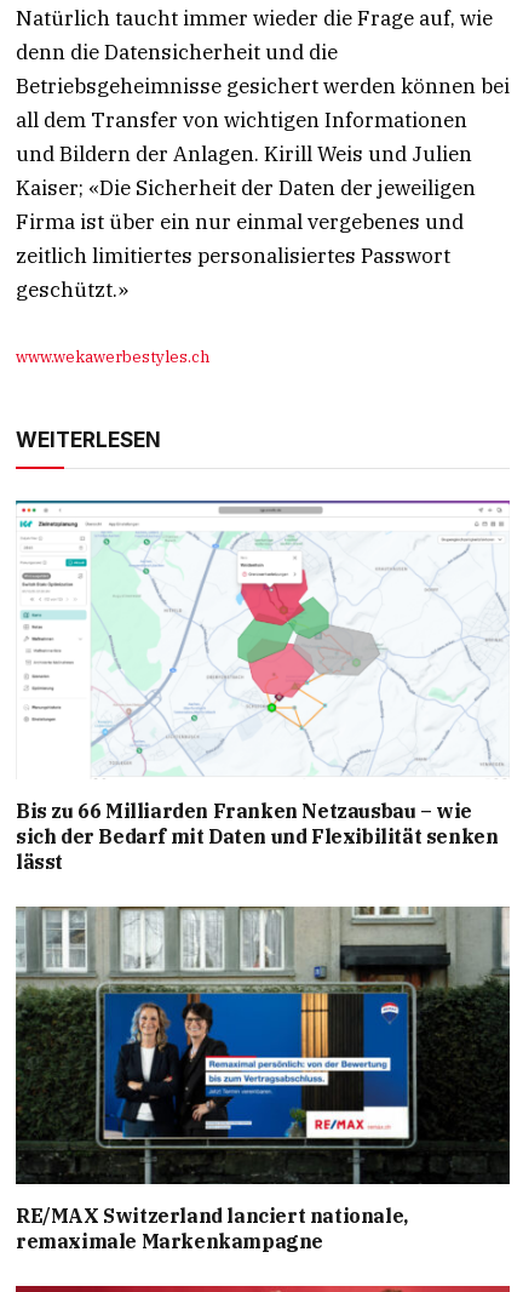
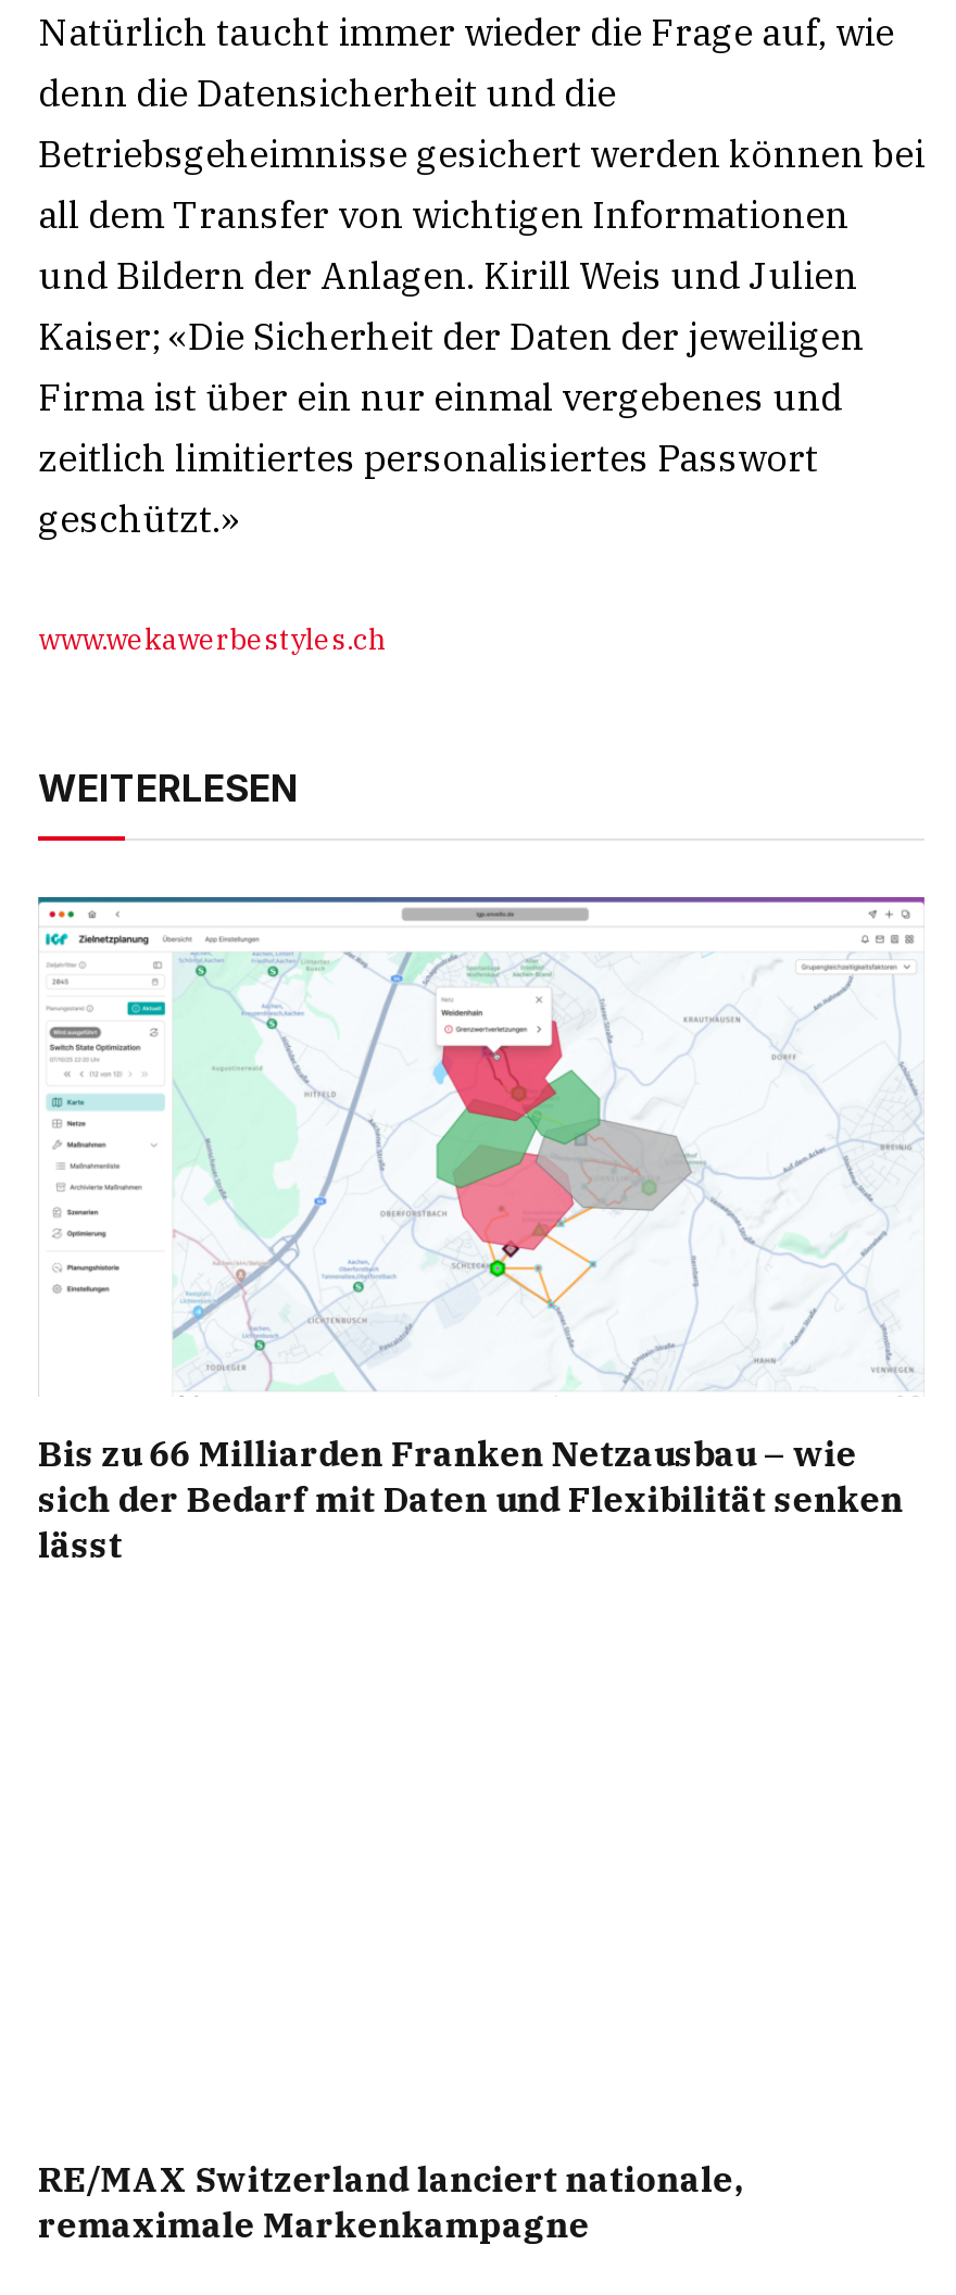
[15,905,511,1185] [image] -> none

